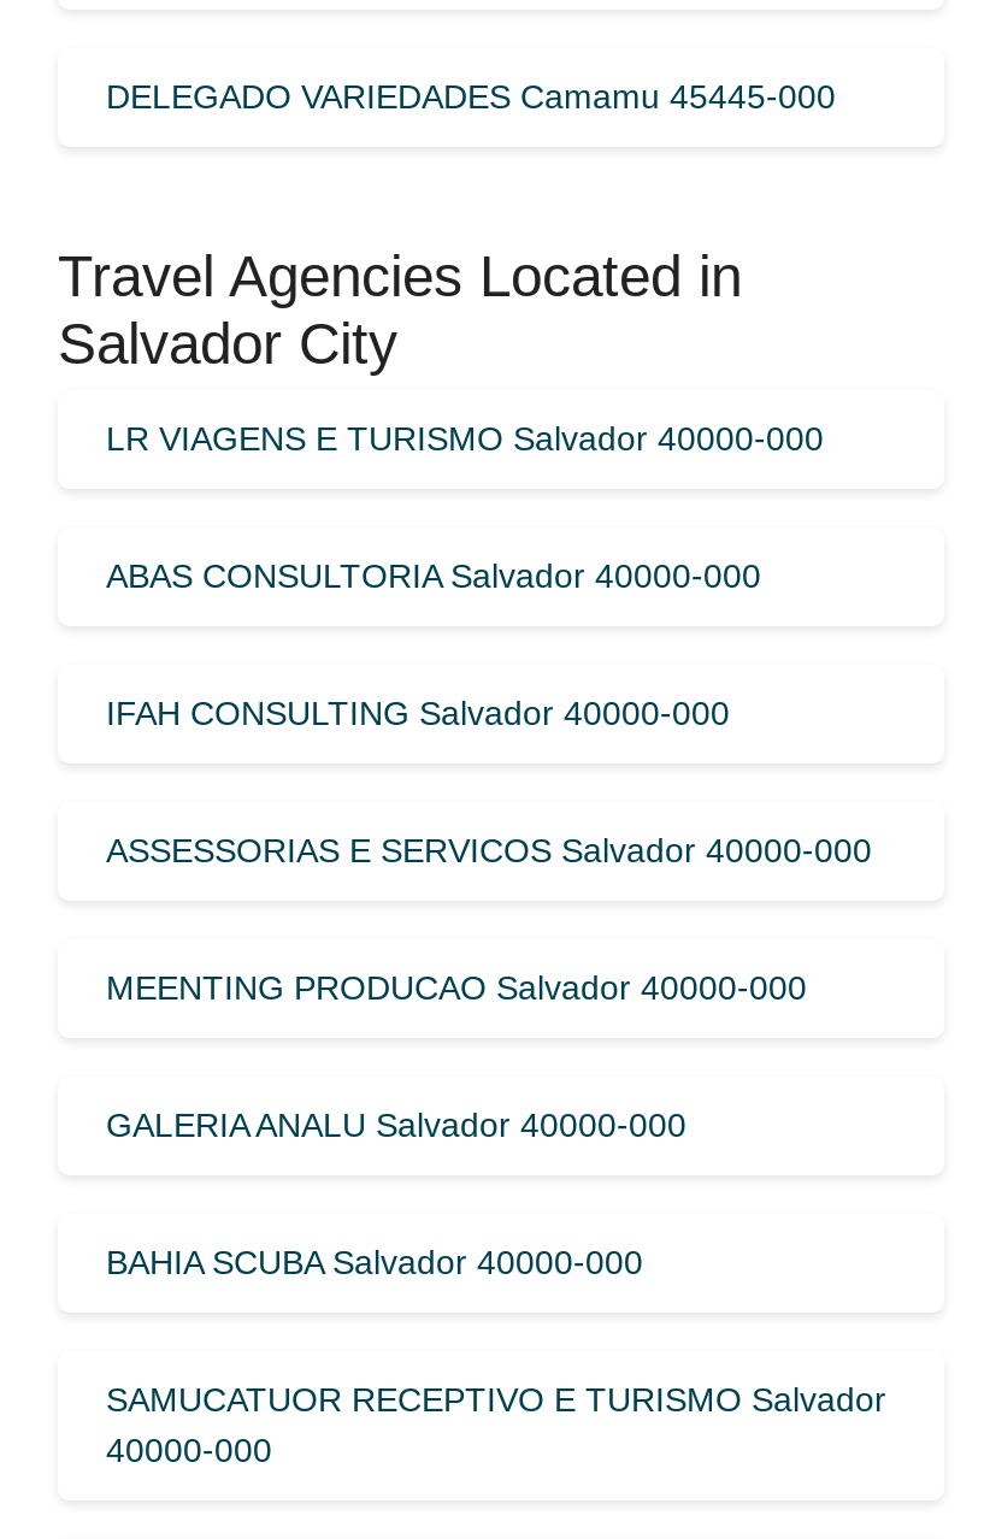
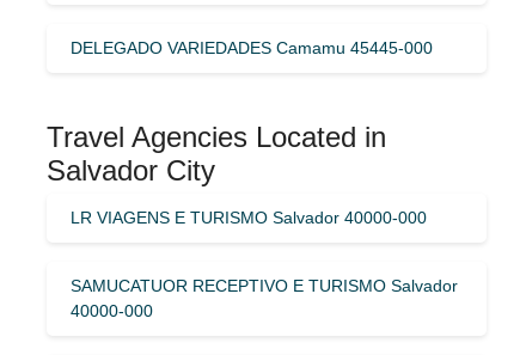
[106,556,761,594] ABAS CONSULTORIA Salvador 40000-000 -> none
[106,693,730,732] IFAH CONSULTING Salvador 40000-000 -> none
[106,830,872,869] ASSESSORIAS E SERVICOS Salvador 40000-000 -> none
[106,968,807,1006] MEENTING PRODUCAO Salvador 40000-000 -> none
[106,1105,686,1144] GALERIA ANALU Salvador 40000-000 -> none
[106,1242,643,1281] BAHIA SCUBA Salvador 40000-000 -> none

